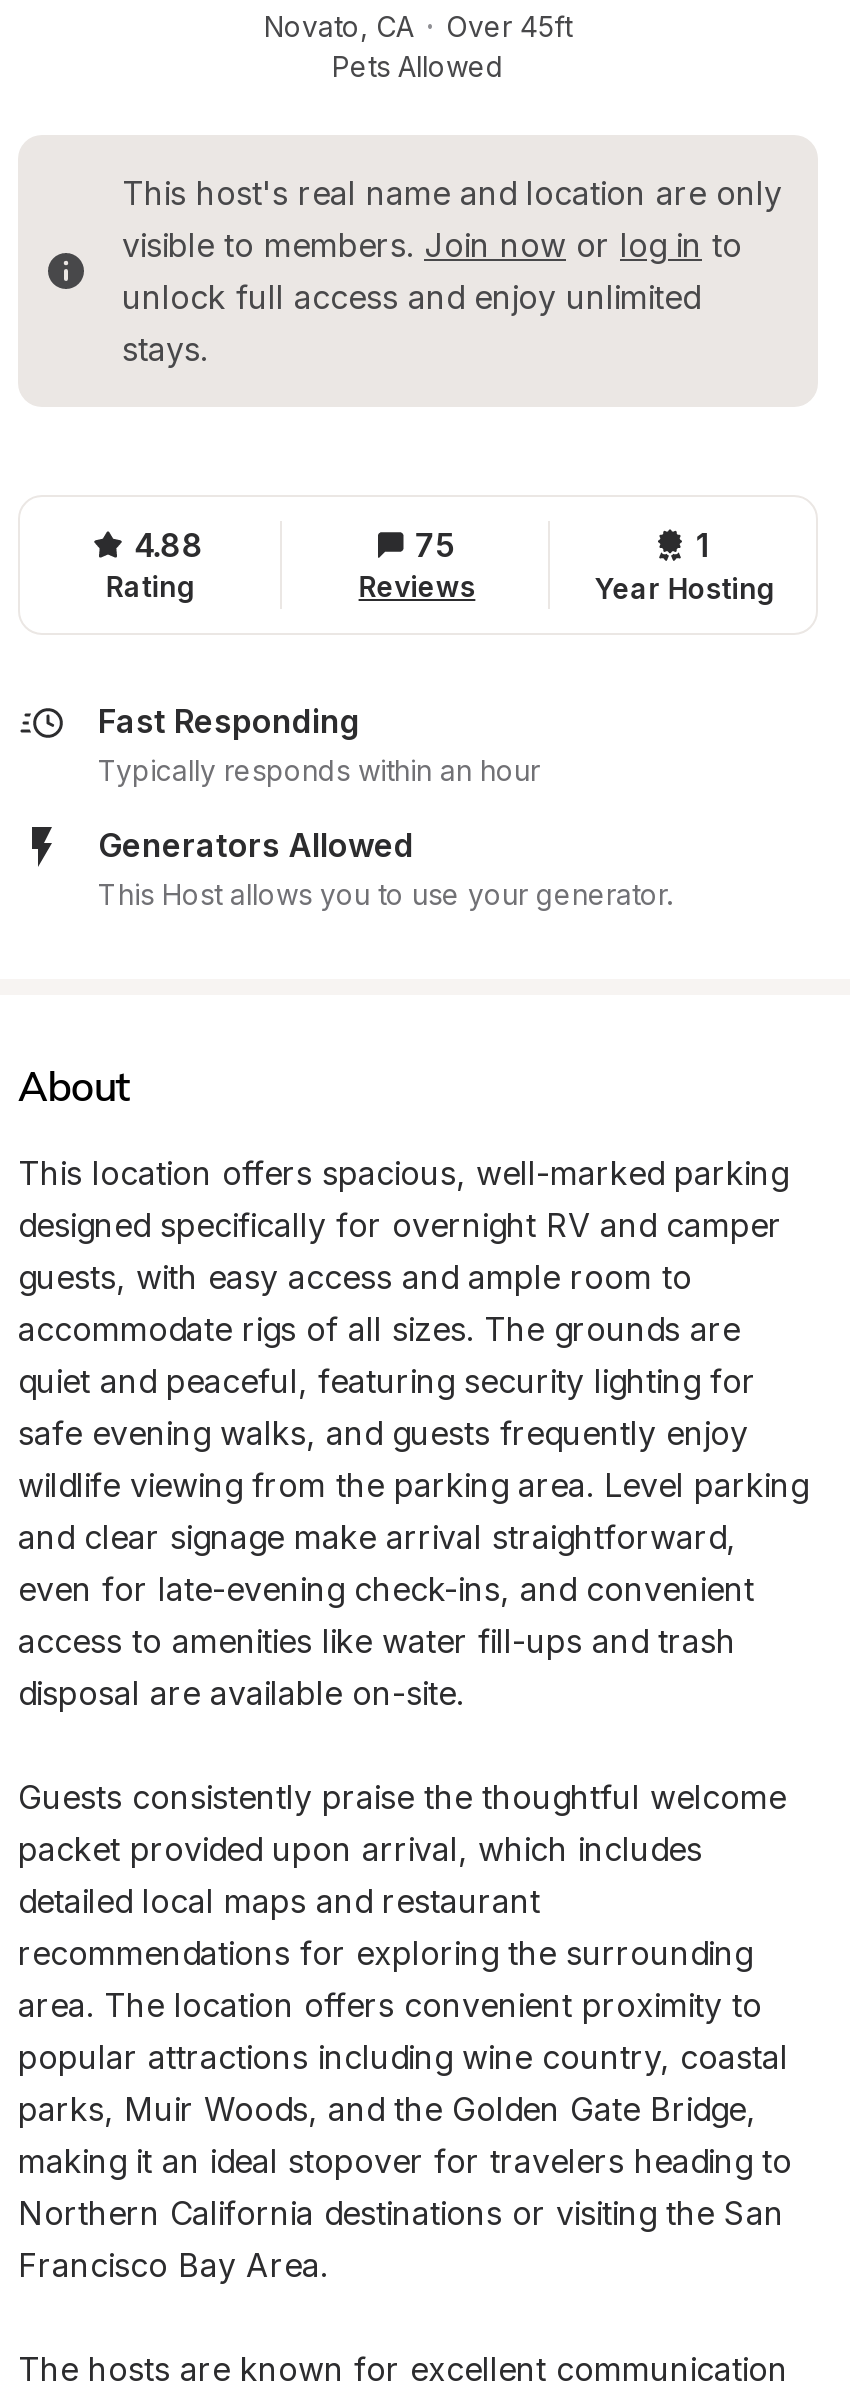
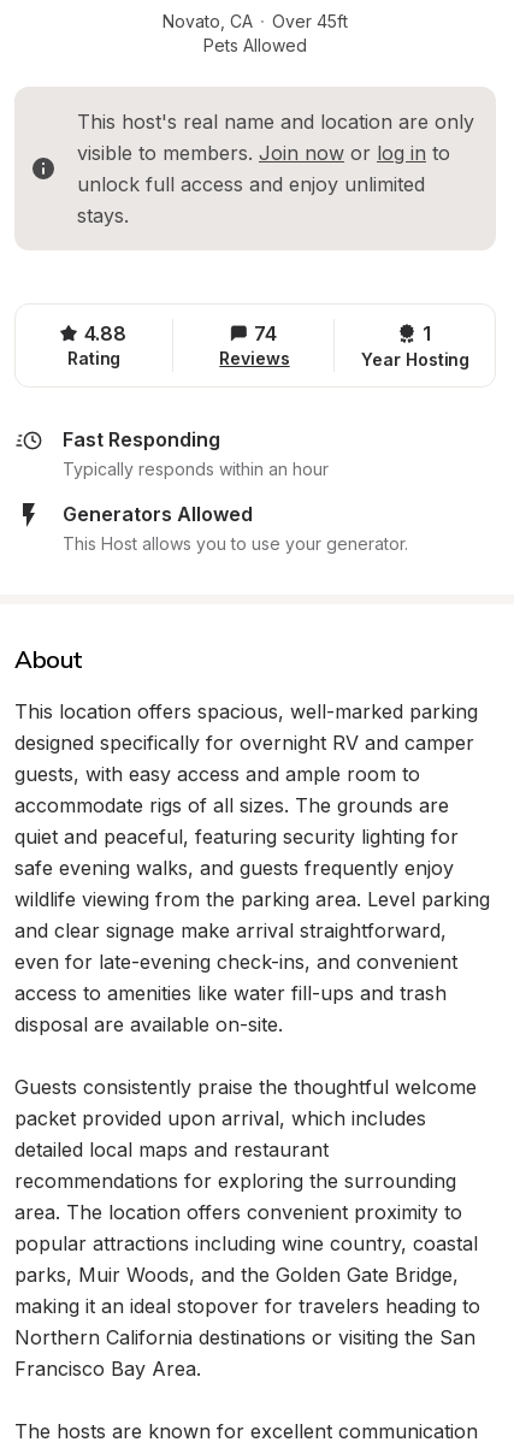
[415,525,455,565] 75 -> [254,321,277,345] 74

